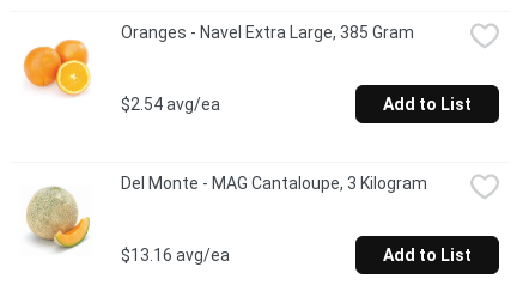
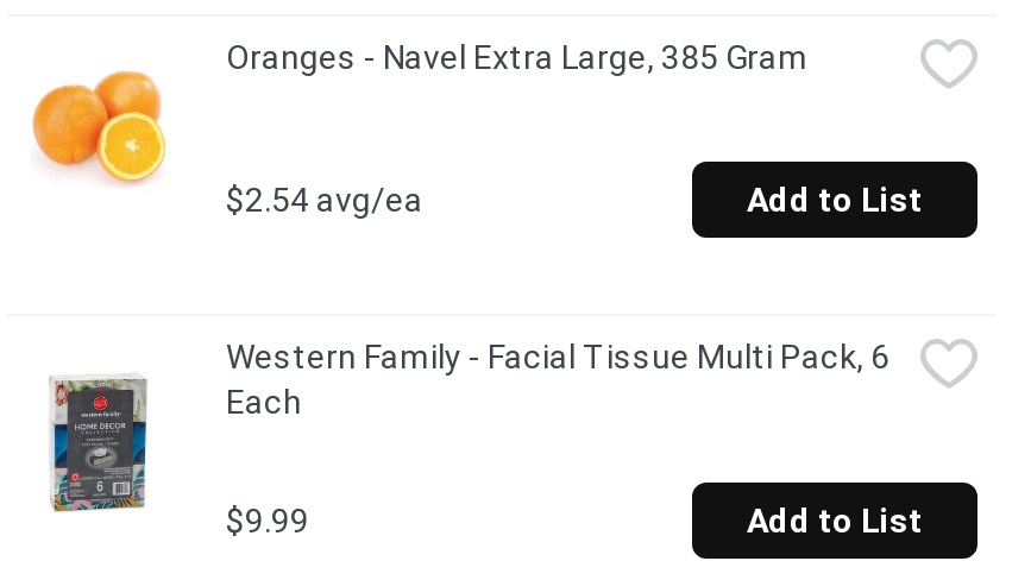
[25,174,427,250] [image] | Del Monte - MAG Cantaloupe, 3 Kilogram -> [40,338,889,513] [image] | Western Family - Facial Tissue Multi Pack, 6 | Each
[121,245,230,264] $13.16 avg/ea -> [226,501,309,539] $9.99

